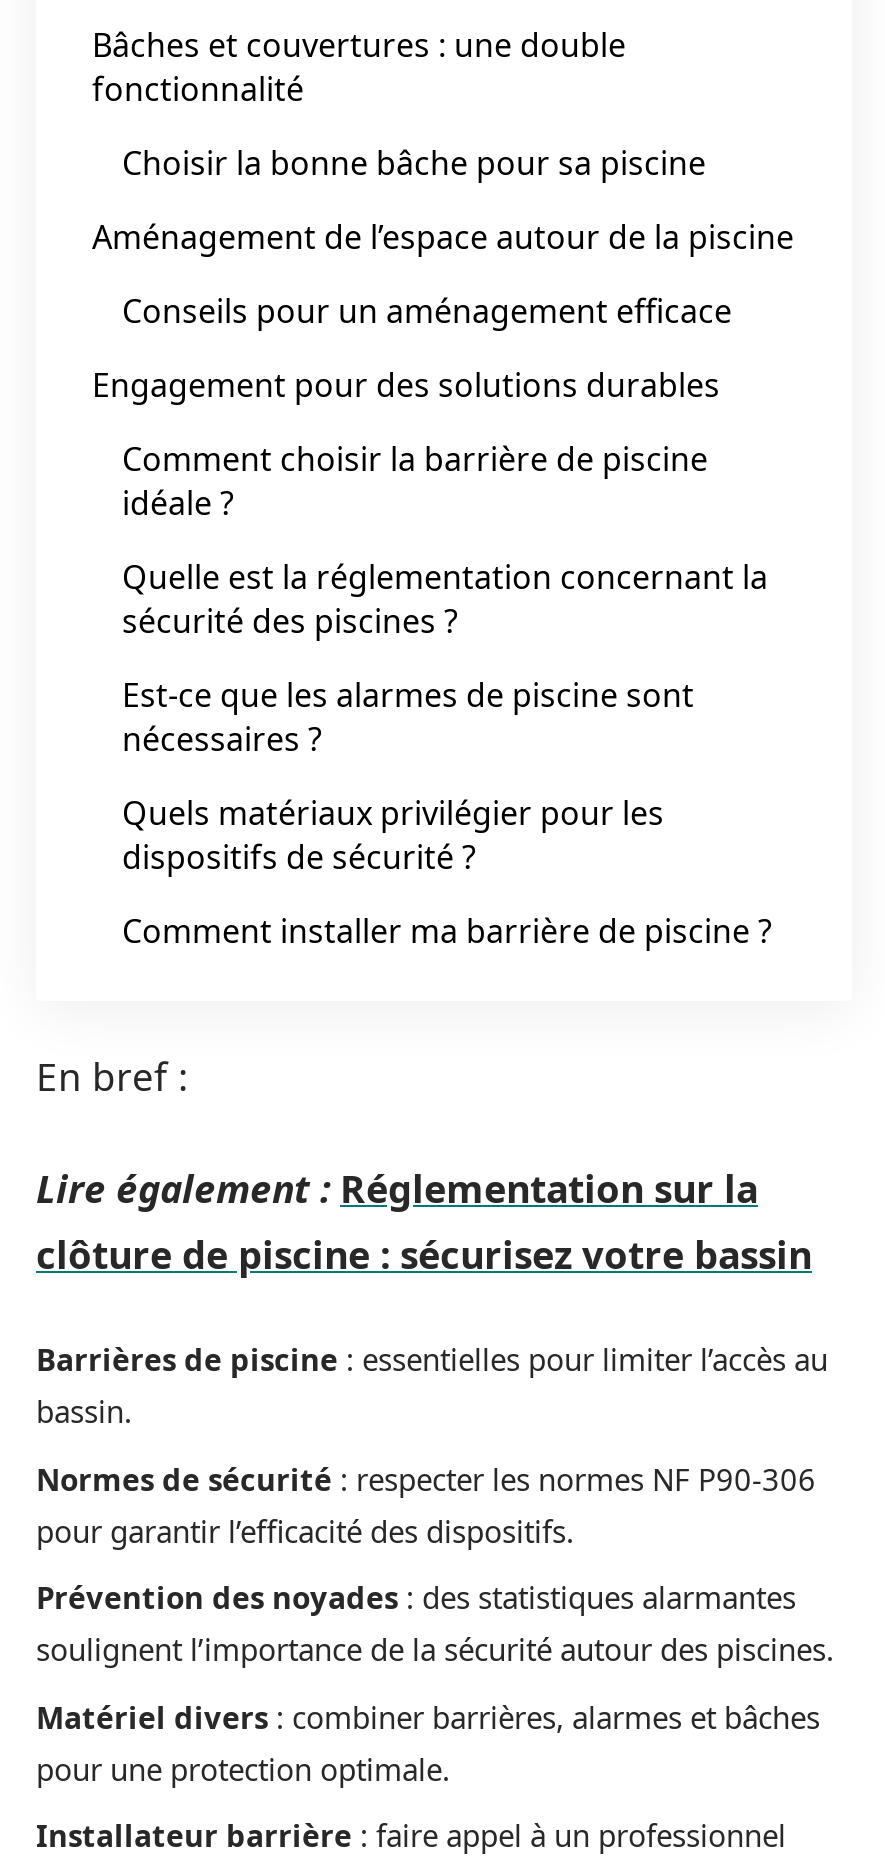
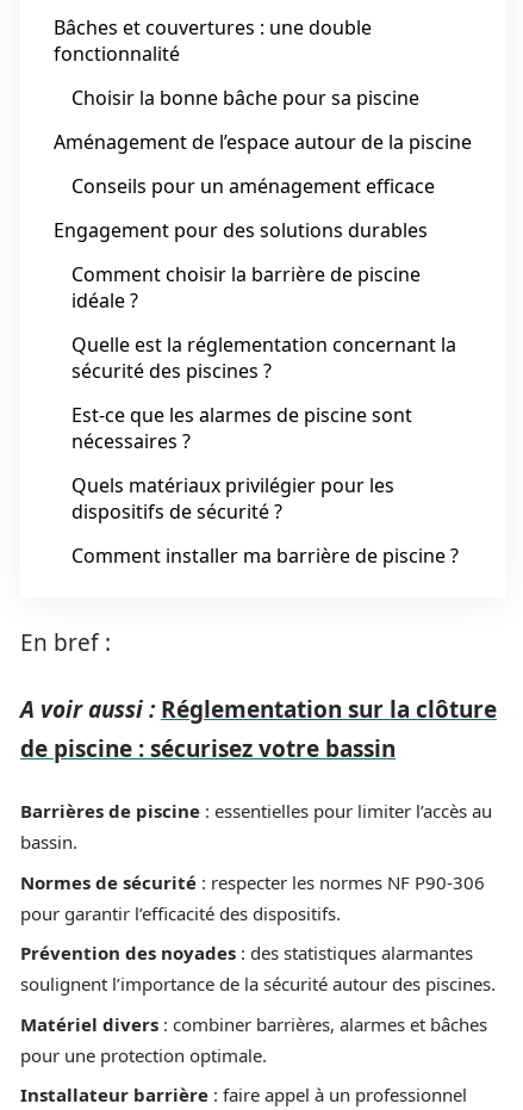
[36,1162,812,1280] Lire également : Réglementation sur la | clôture de piscine : sécurisez votre bassin -> [20,693,497,764] A voir aussi : Réglementation sur la clôture | de piscine : sécurisez votre bassin

